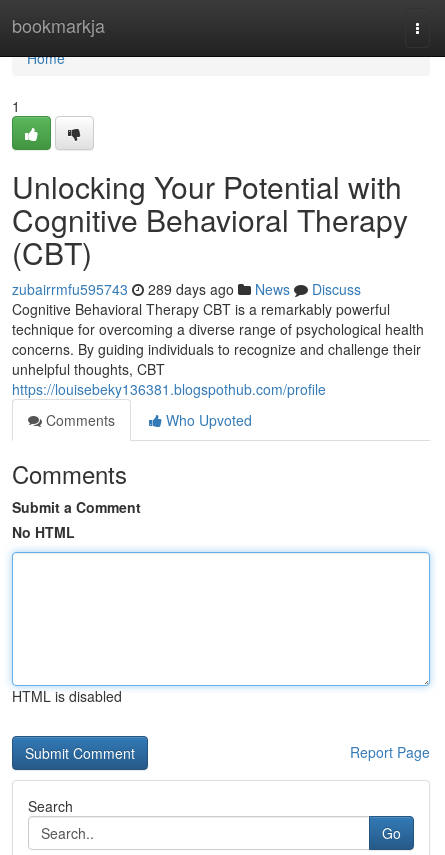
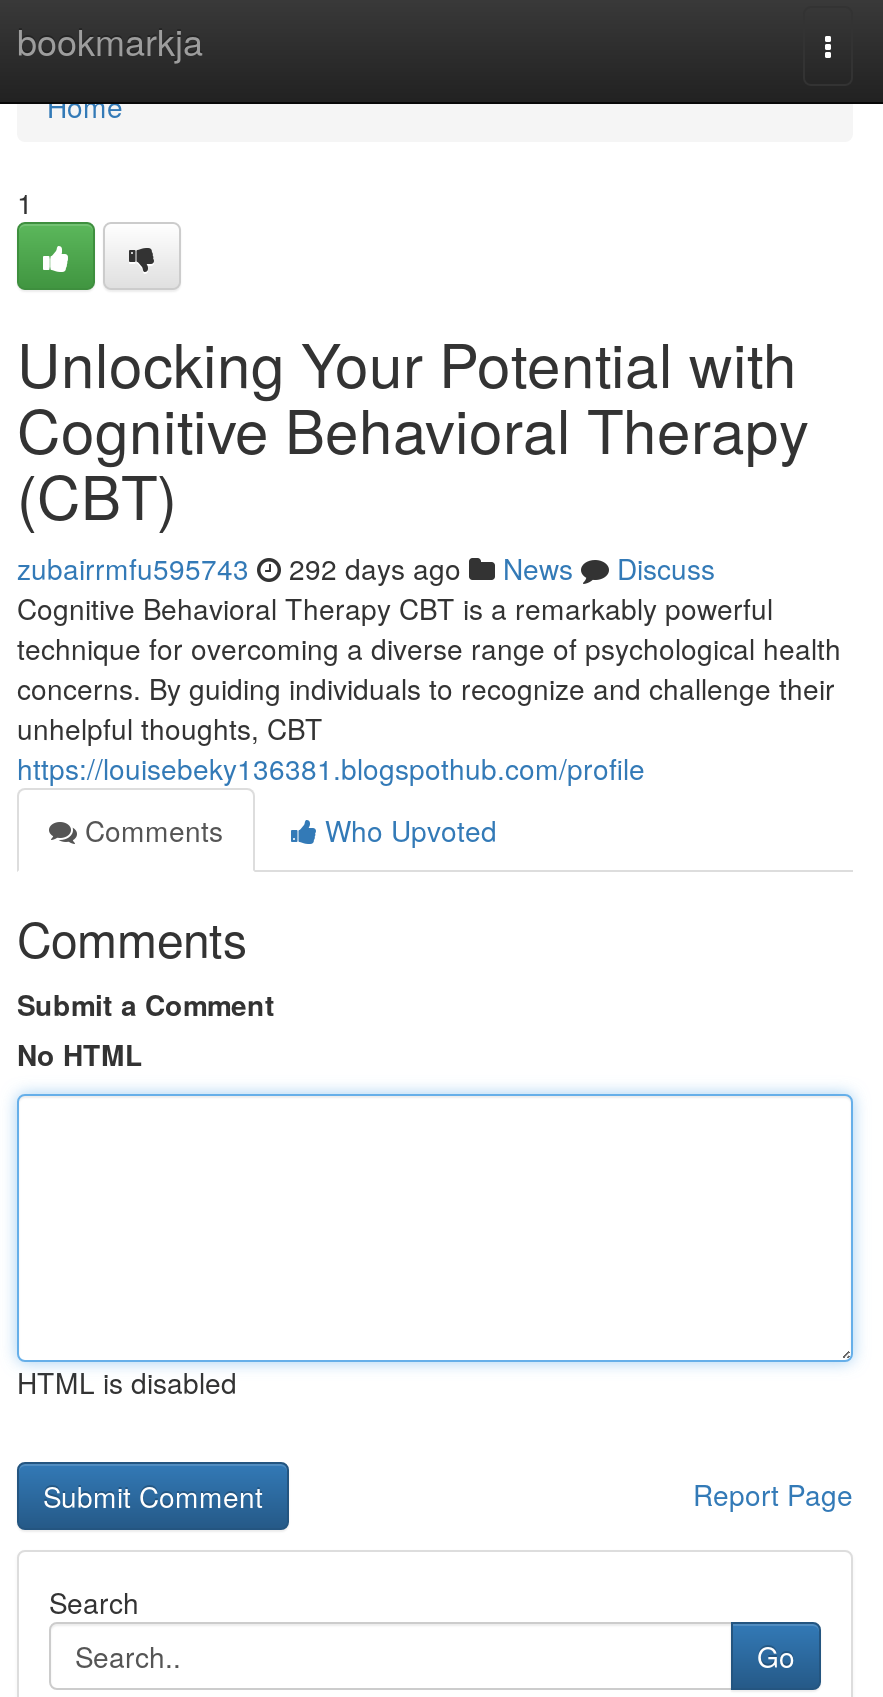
[12,279,361,299] zubairrmfu595743 289 days ago News Discuss -> [17,548,715,588] zubairrmfu595743 292 days ago News Discuss

